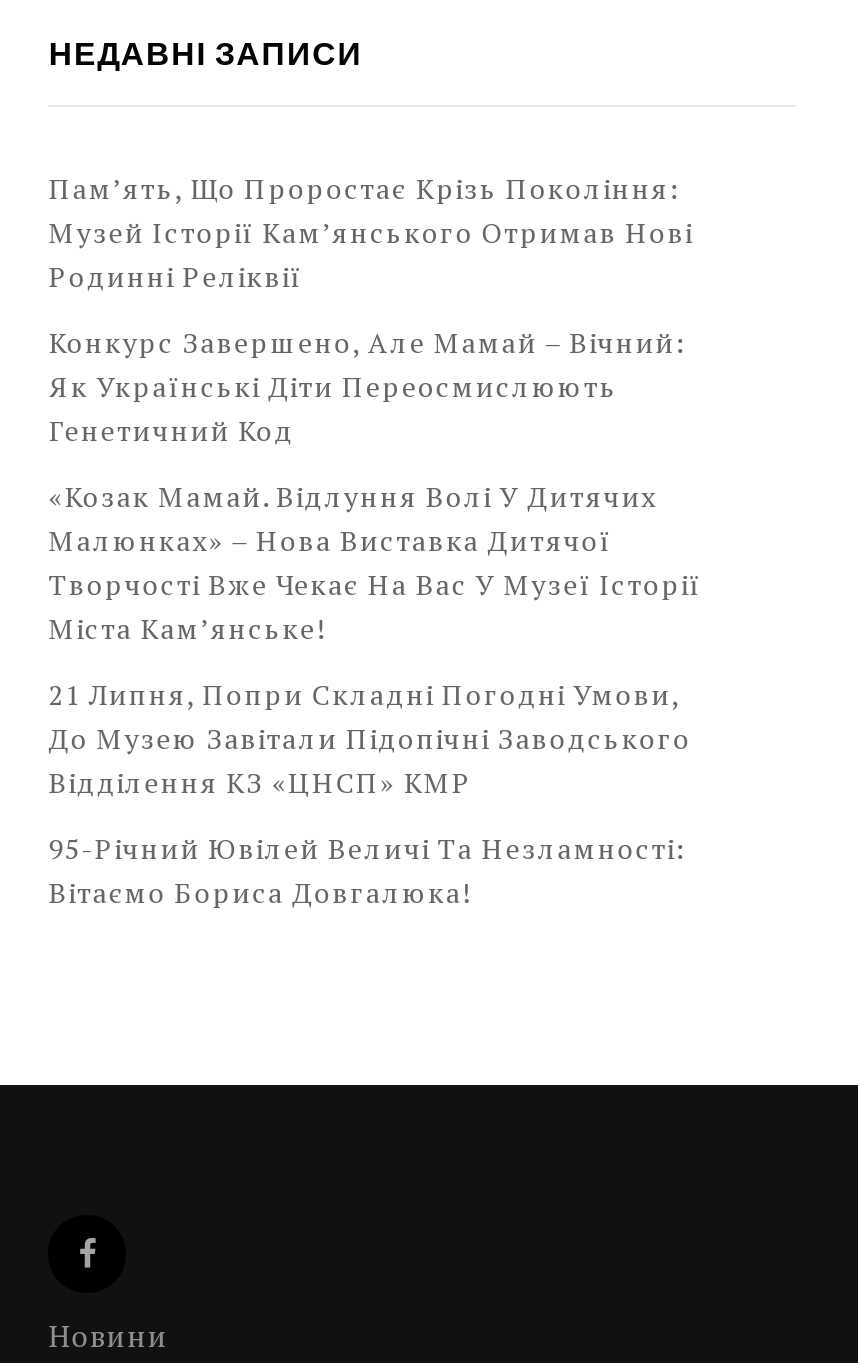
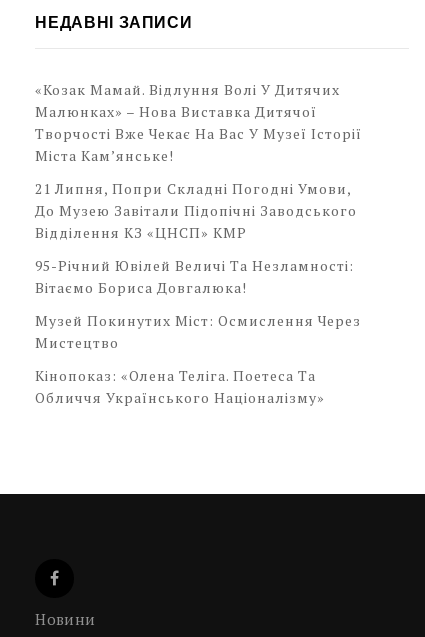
[49,169,693,449] Пам’ять, Що Проростає Крізь Покоління: | Музей Історії Кам’янського Отримав Нові | Родинні Реліквії | Конкурс Завершено, Але Мамай – Вічний: | Як Українські Діти Переосмислюють | Генетичний Код -> none
moved [49,477,701,911] -> [35,80,362,297]: «Козак Мамай. Відлуння Волі У Дитячих | Малюнках» – Нова Виставка Дитячої | Творчості Вже Чекає На Вас У Музеї Історії | ... | 95-Річний Ювілей Величі Та Незламності: | Вітаємо Бориса Довгалюка!
none -> [35,311,361,407] Музей Покинутих Міст: Осмислення Через | Мистецтво | Кінопоказ: «Олена Теліга. Поетеса Та | Обличчя Українського Націоналізму»

